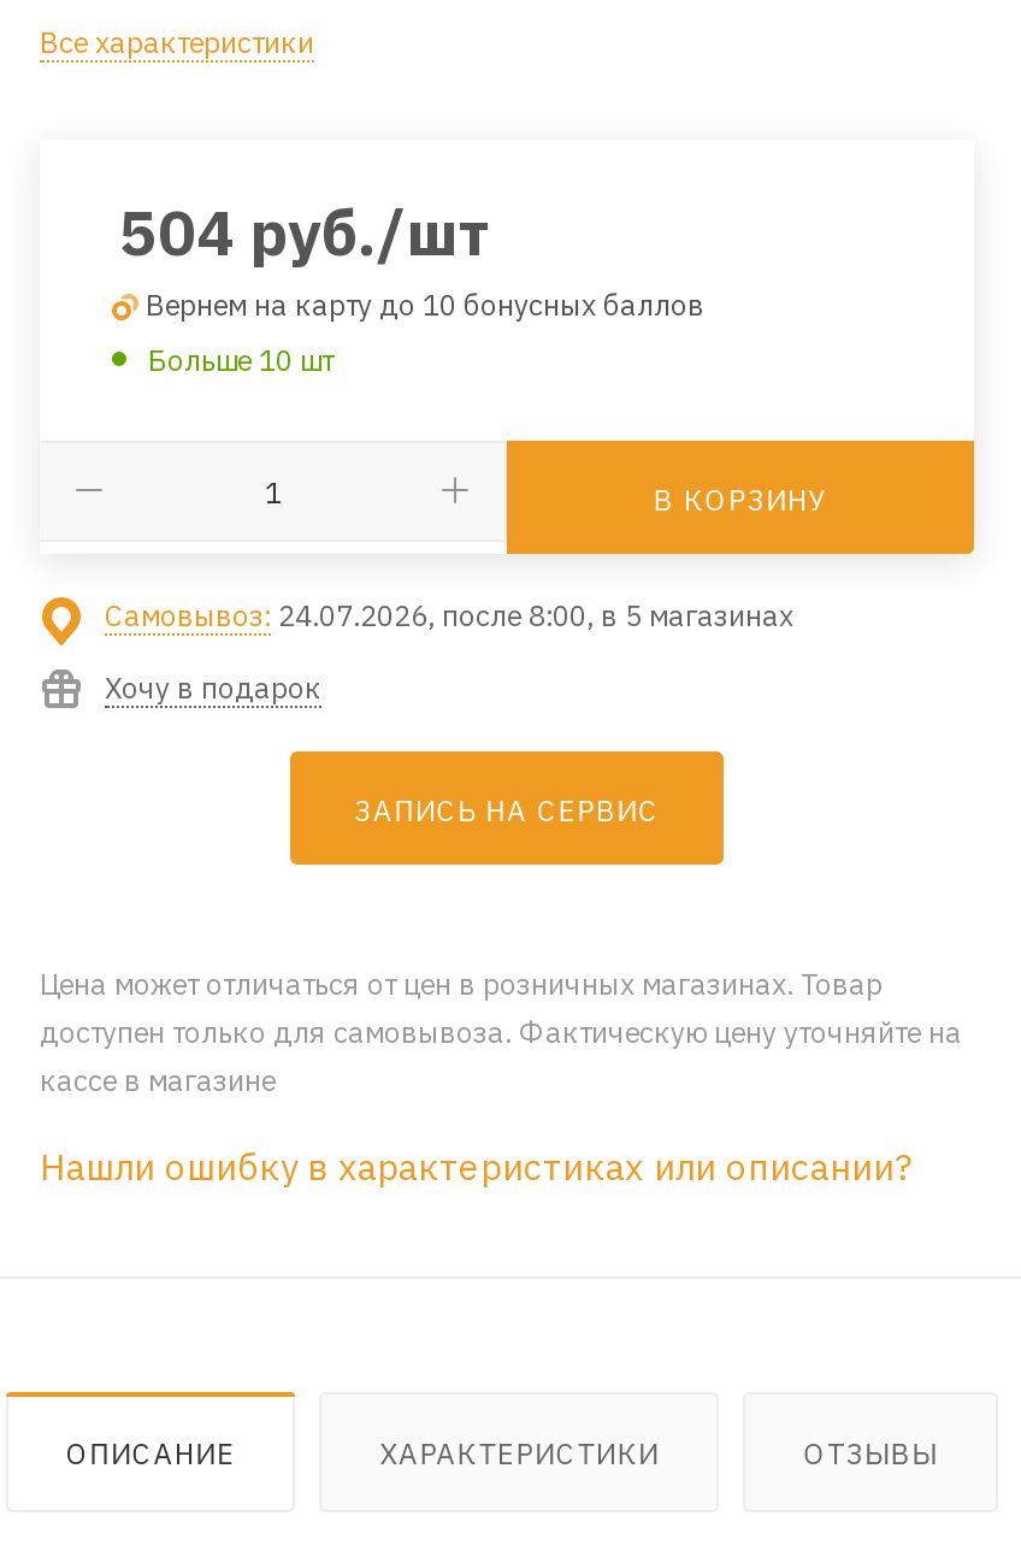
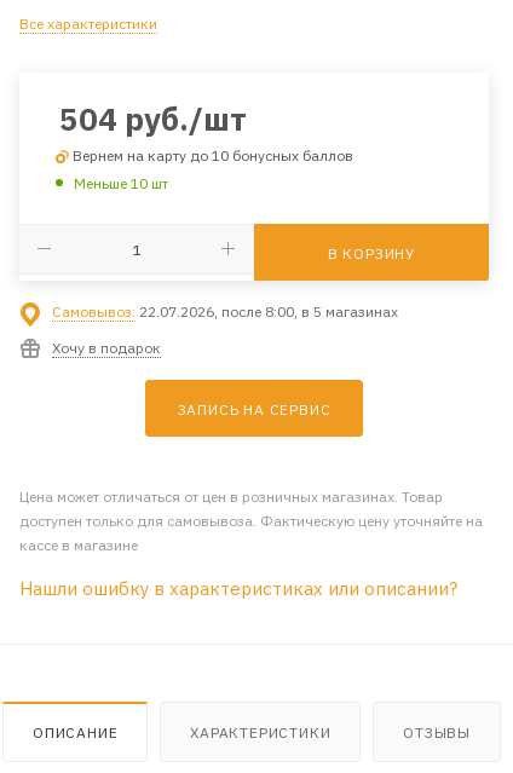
[148,341,334,377] Больше 10 шт -> [74,174,168,192] Меньше 10 шт
[105,596,793,632] Самовывоз: 24.07.2026, после 8:00, в 5 магазинах -> [52,302,398,320] Самовывоз: 22.07.2026, после 8:00, в 5 магазинах

